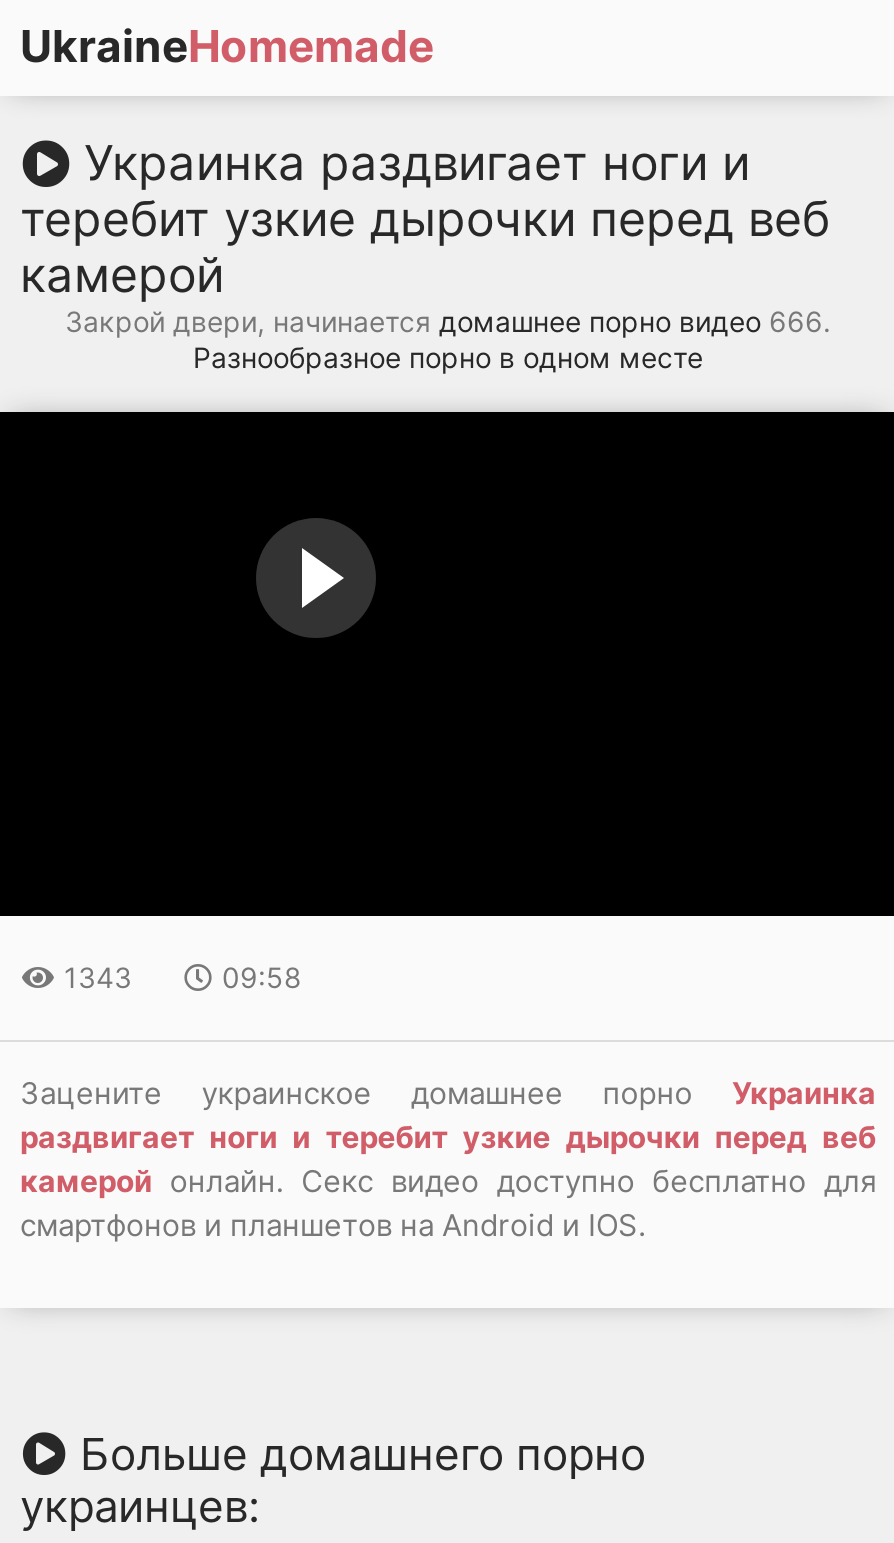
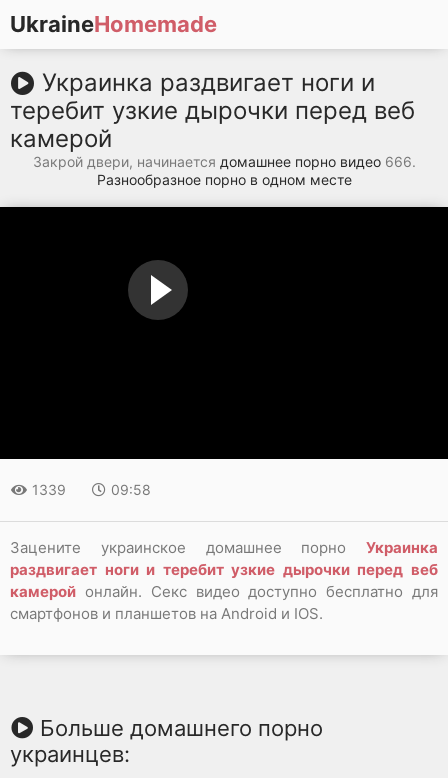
[64,960,132,994] 1343 -> [32,481,66,498] 1339

